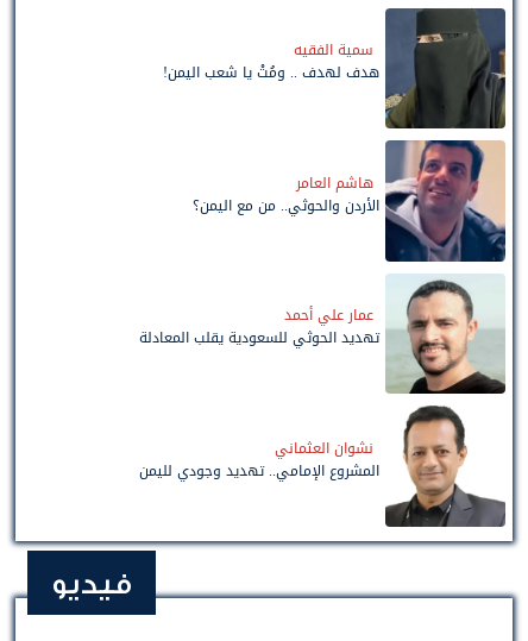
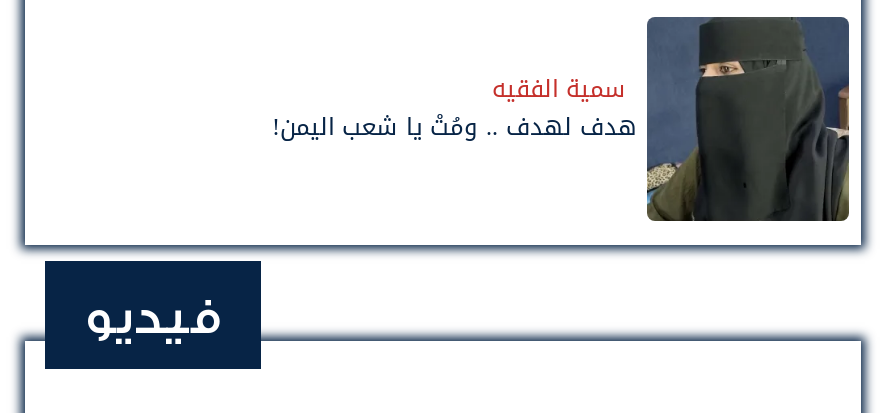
[192,139,507,263] [image] | هاشم العامر | الأردن والحوثي.. من مع اليمن؟ -> none
[139,275,507,395] [image] | عمار علي أحمد | تهديد الحوثي للسعودية يقلب المعادلة -> none
[139,406,505,527] [image] | نشوان العثماني | المشروع الإمامي.. تهديد وجودي لليمن -> none

